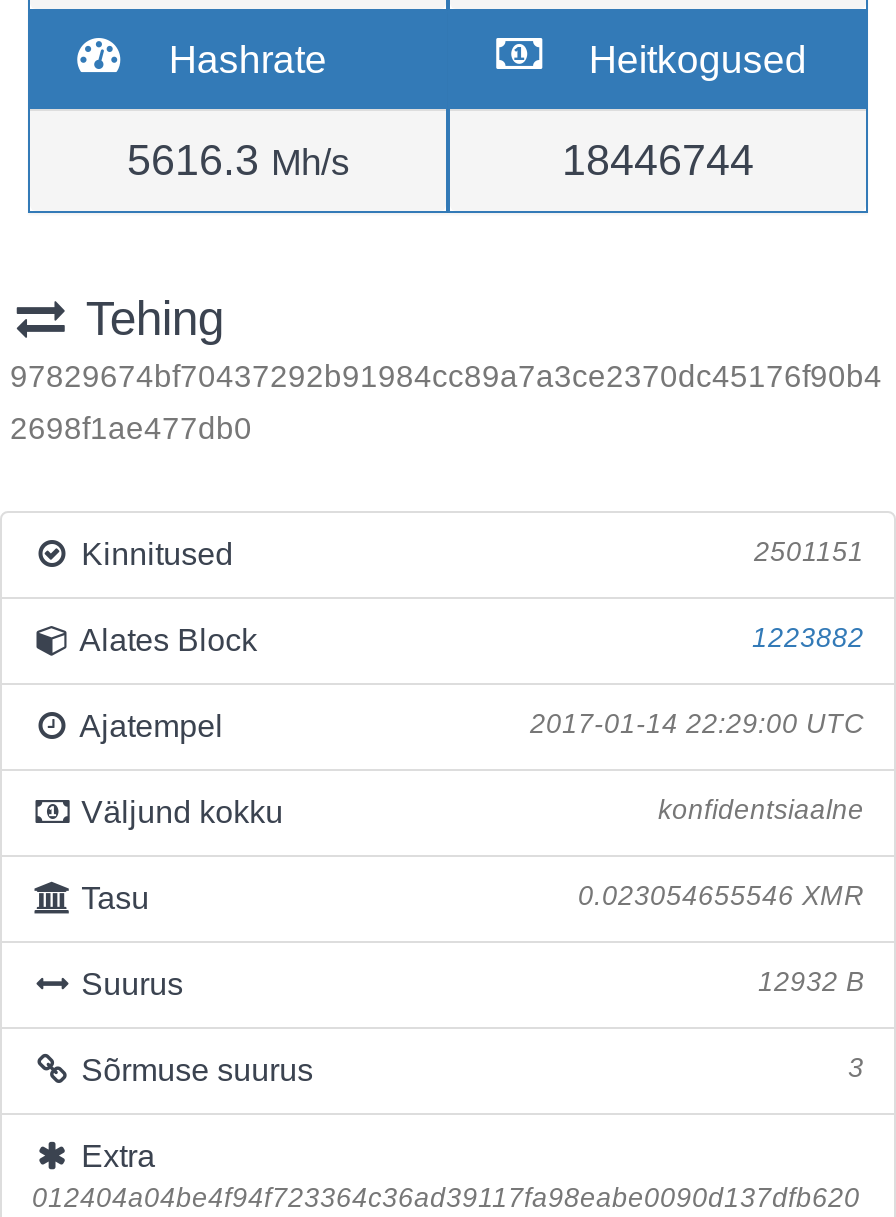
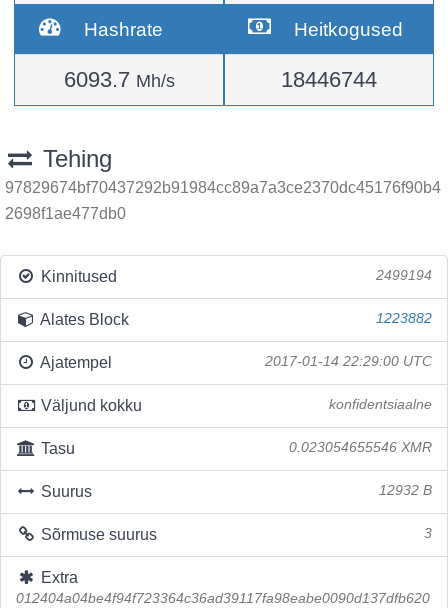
[127,135,349,185] 5616.3 Mh/s -> [63,67,174,92] 6093.7 Mh/s
[754,537,864,567] 2501151 -> [376,268,432,283] 2499194

